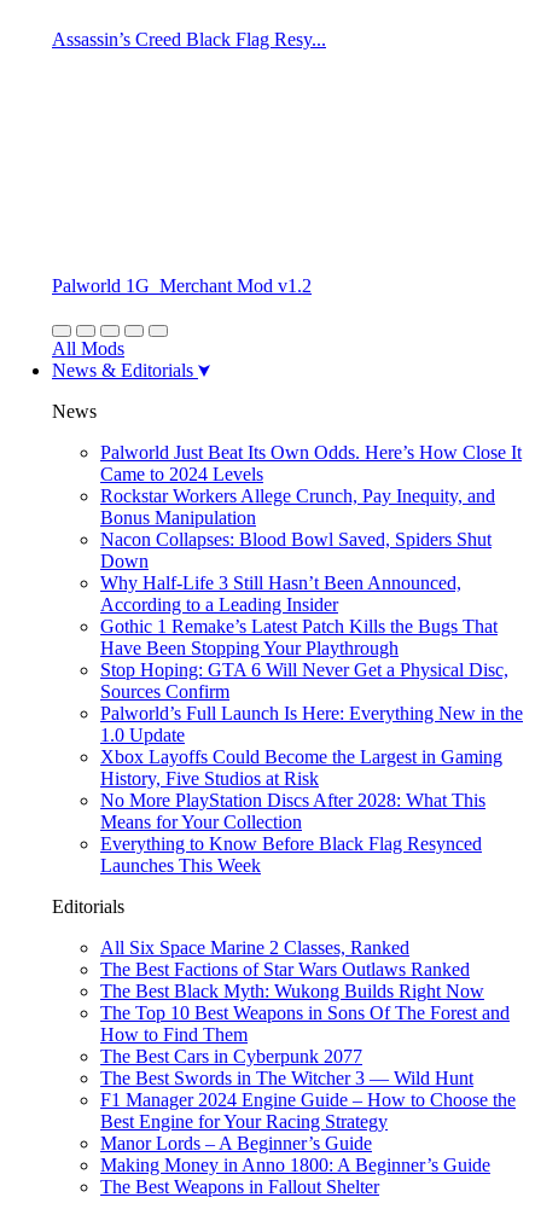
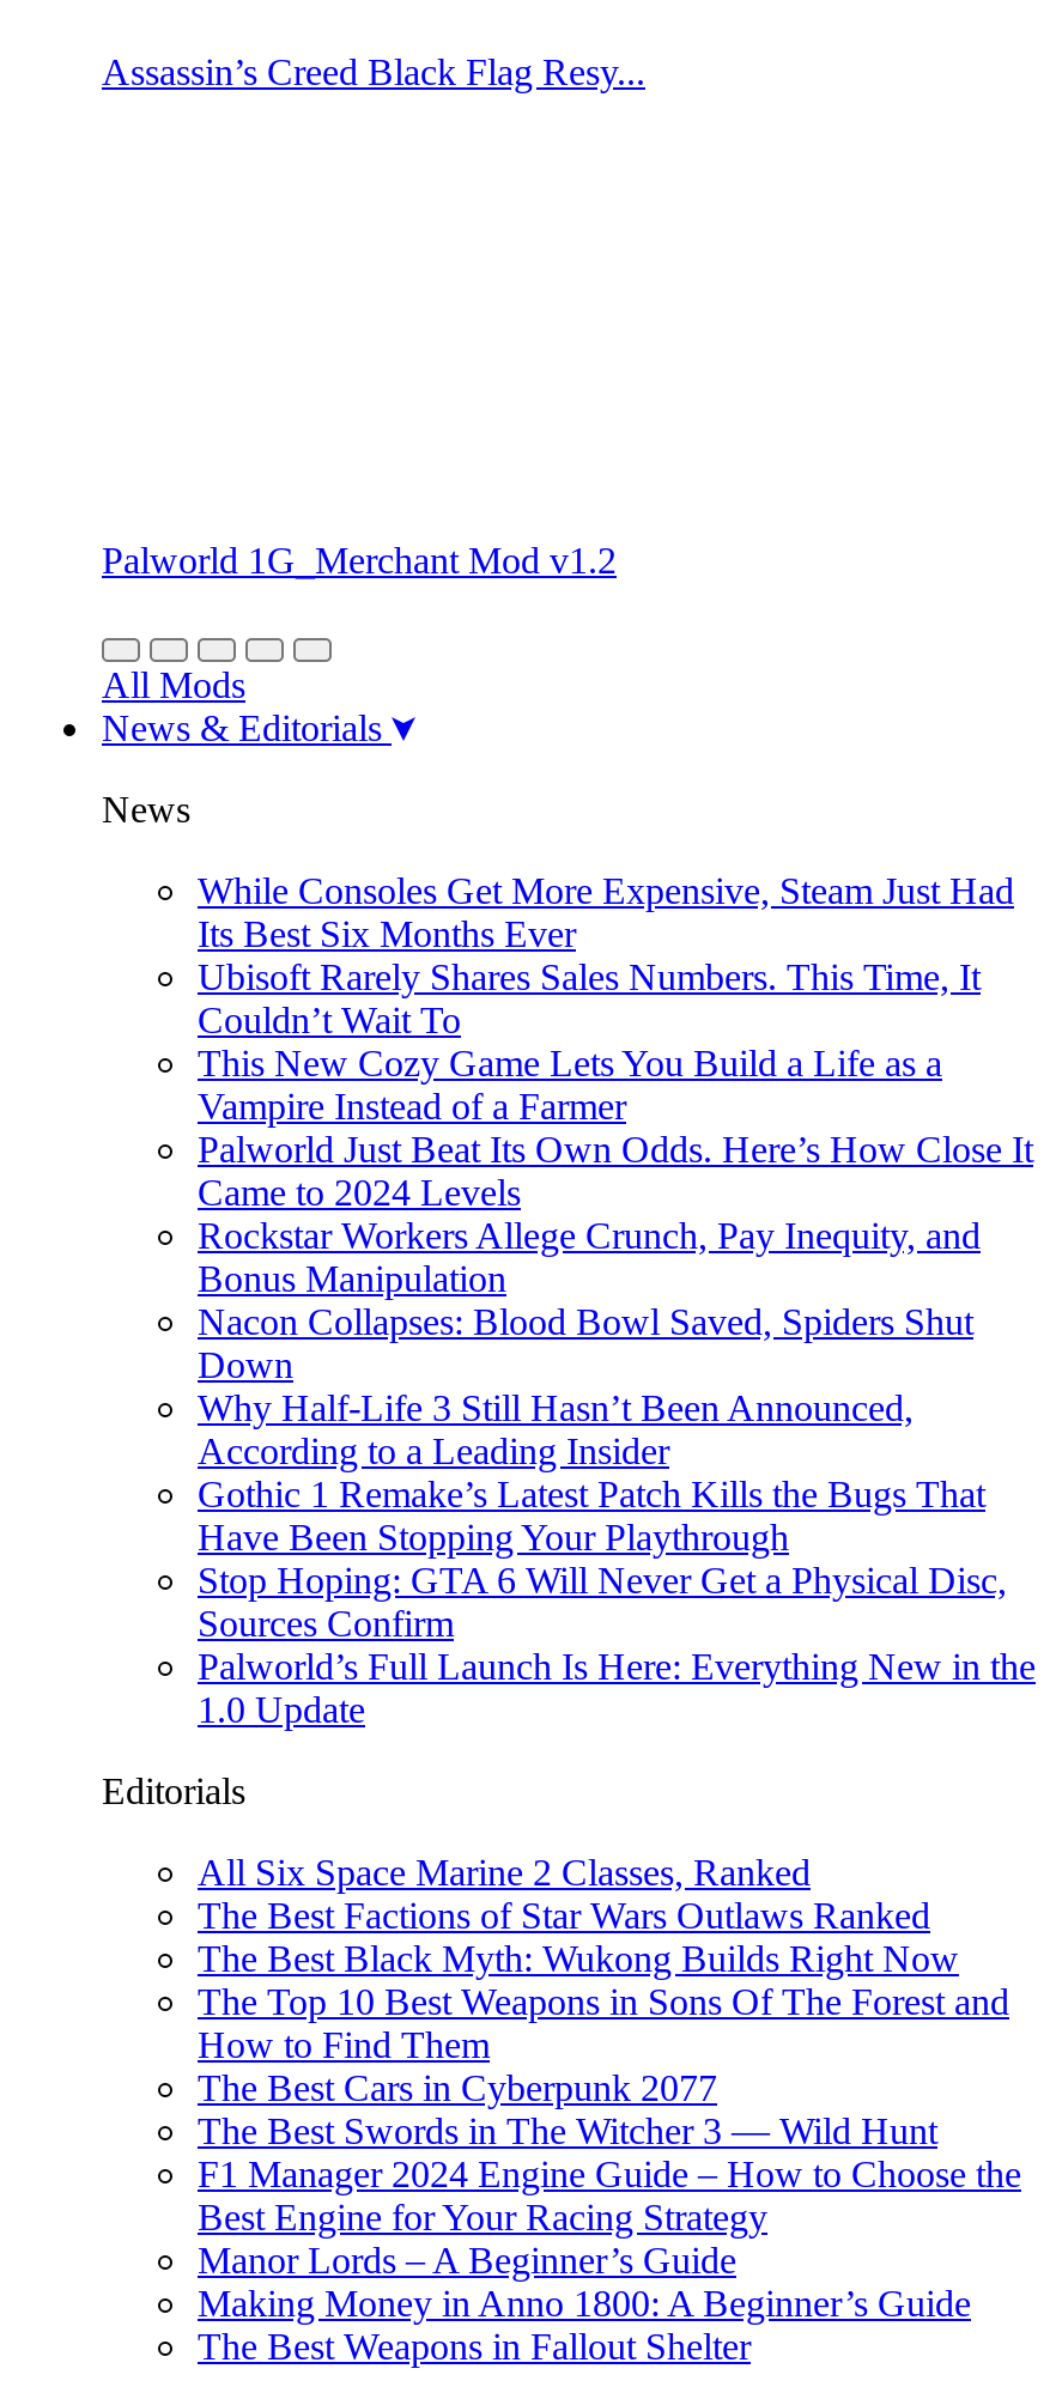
none -> [198,870,1014,1126] While Consoles Get More Expensive, Steam Just Had | Its Best Six Months Ever | Ubisoft Rarely Shares Sales Numbers. This Time, It | Couldn’t Wait To | This New Cozy Game Lets You Build a Life as a | Vampire Instead of a Farmer
moved [100,442,523,745] -> [198,1129,1036,1730]: Palworld Just Beat Its Own Odds. Here’s How Close It | Came to 2024 Levels | Rockstar Workers Allege Crunch, Pay Inequity, and | ... | Palworld’s Full Launch Is Here: Everything New in the | 1.0 Update
[100,746,502,876] Xbox Layoffs Could Become the Largest in Gaming | History, Five Studios at Risk | No More PlayStation Discs After 2028: What This | Means for Your Collection | Everything to Know Before Black Flag Resynced | Launches This Week -> none

